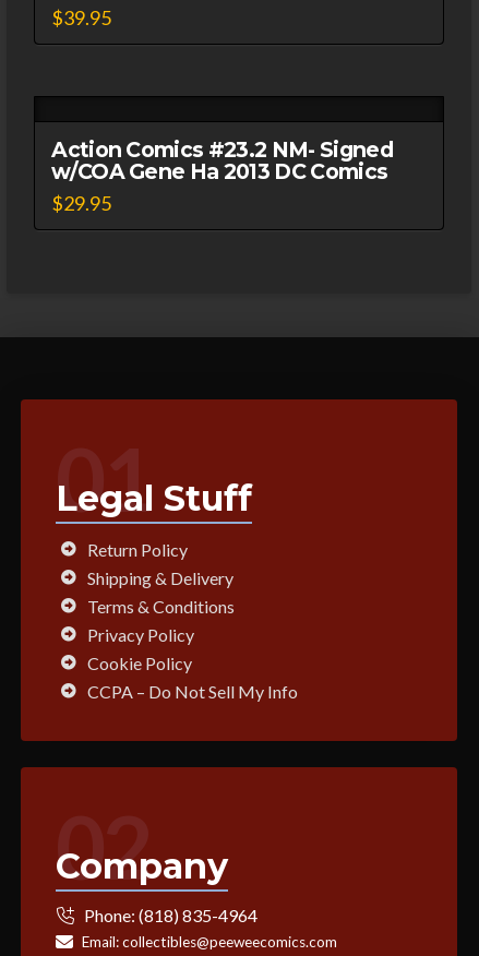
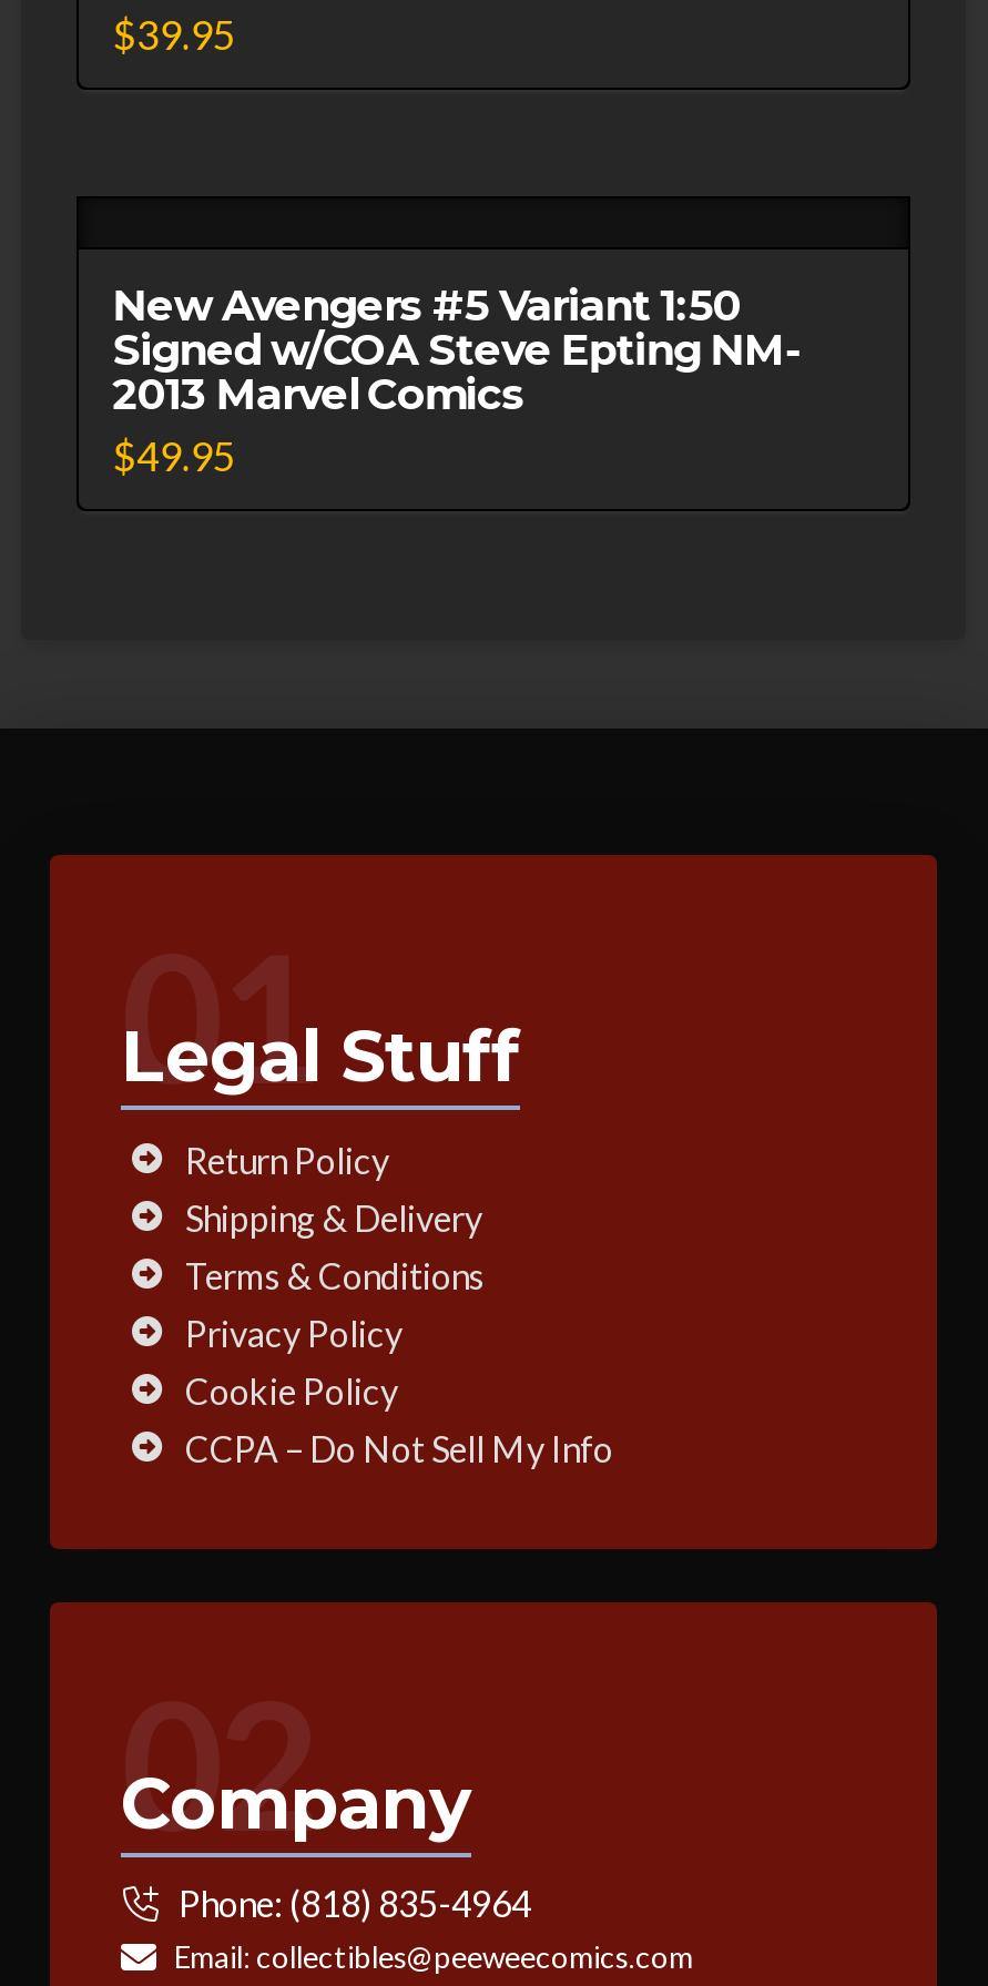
[52,137,393,215] Action Comics #23.2 NM- Signed | w/COA Gene Ha 2013 DC Comics | $29.95 -> [112,278,799,481] New Avengers #5 Variant 1:50 | Signed w/COA Steve Epting NM- | 2013 Marvel Comics | $49.95

